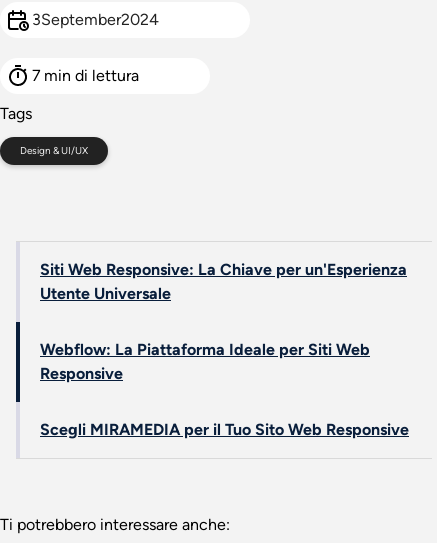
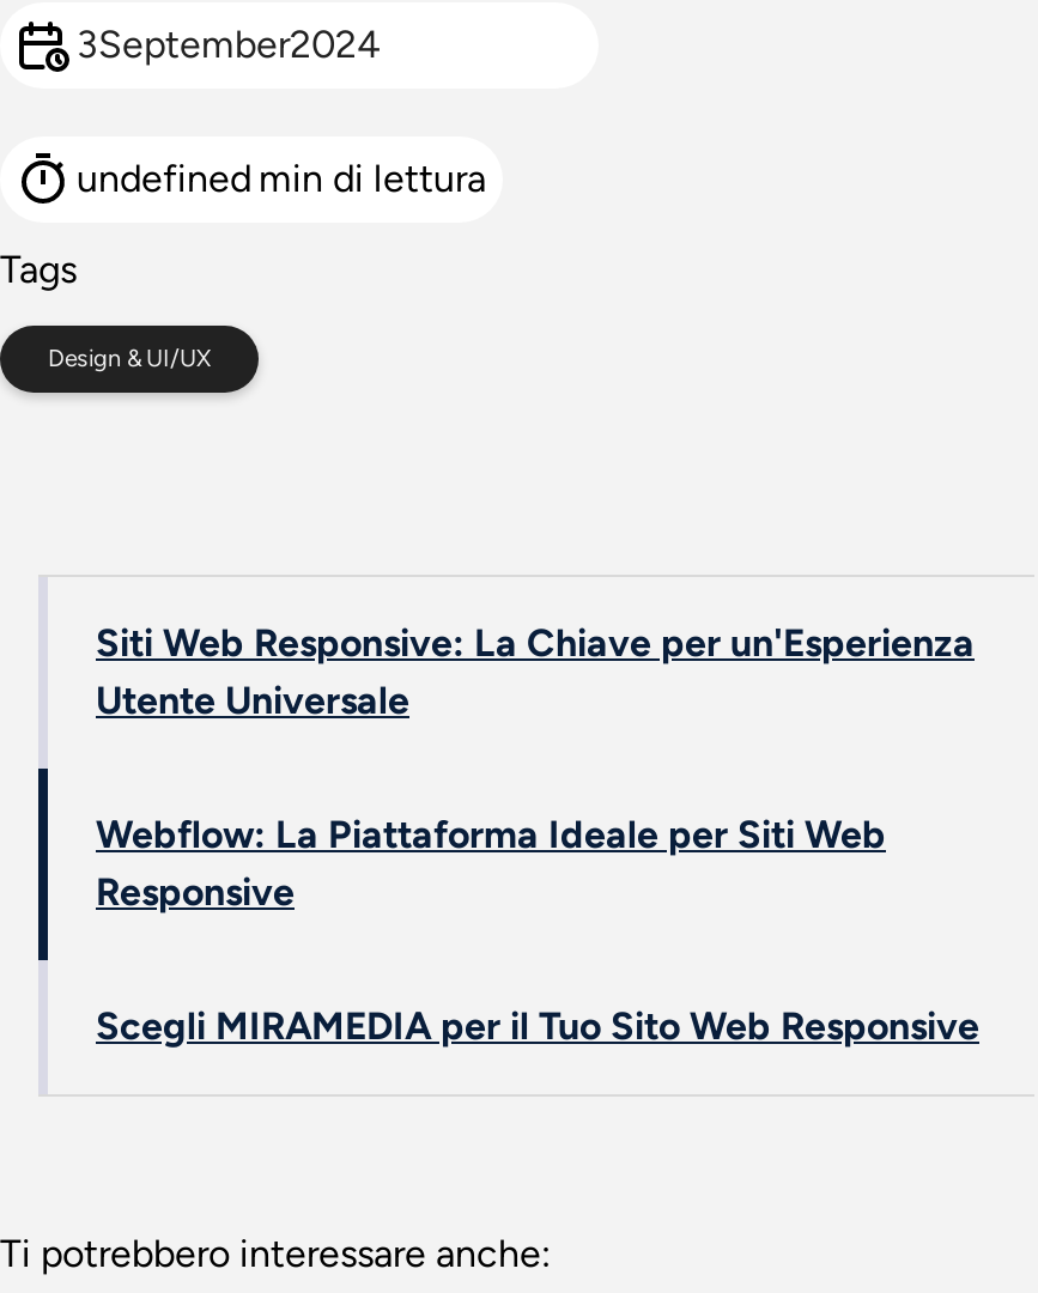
[32,66,139,85] 7 min di lettura -> [77,156,486,201] undefined min di lettura

